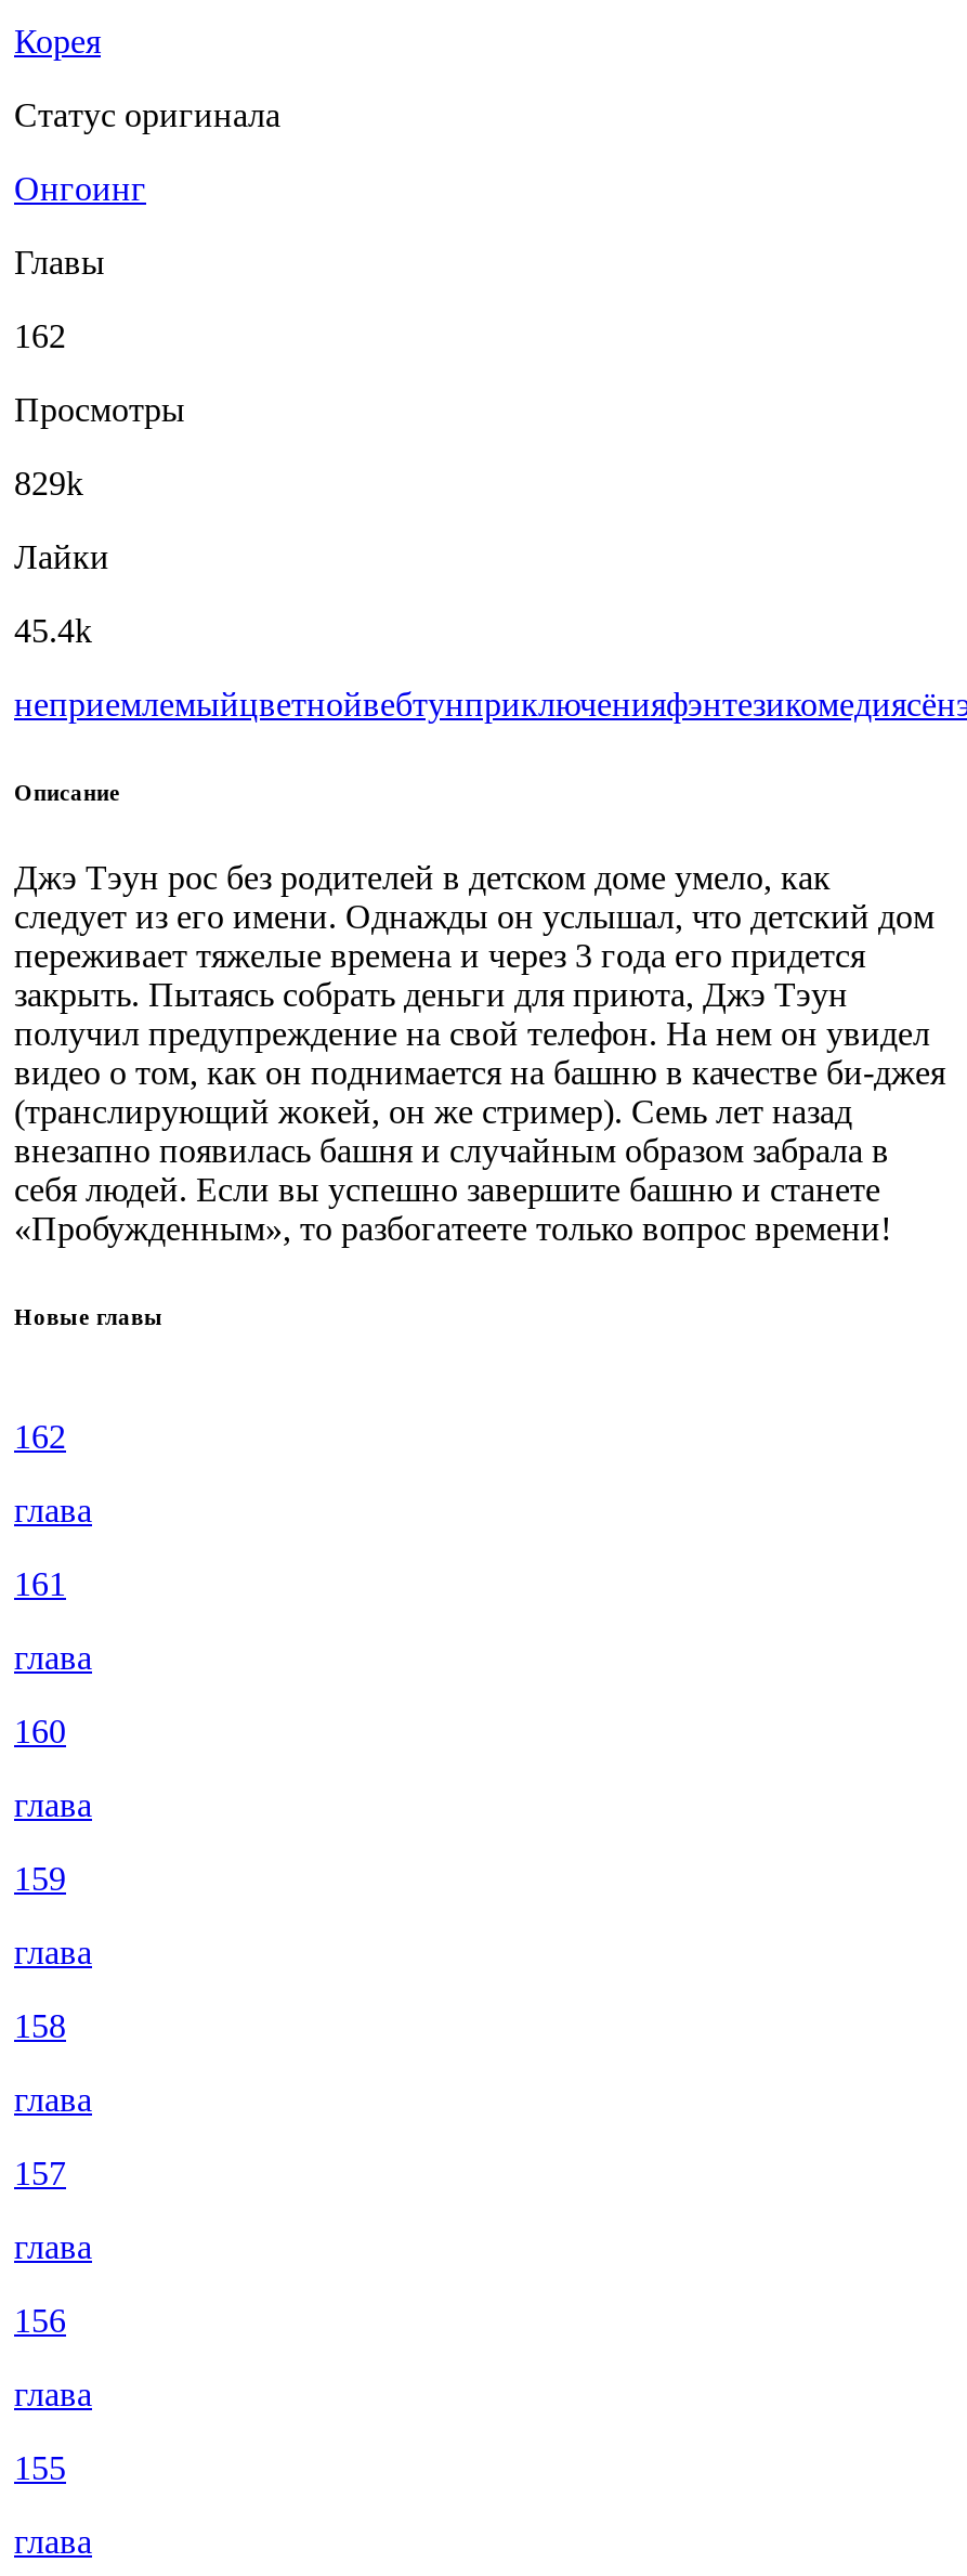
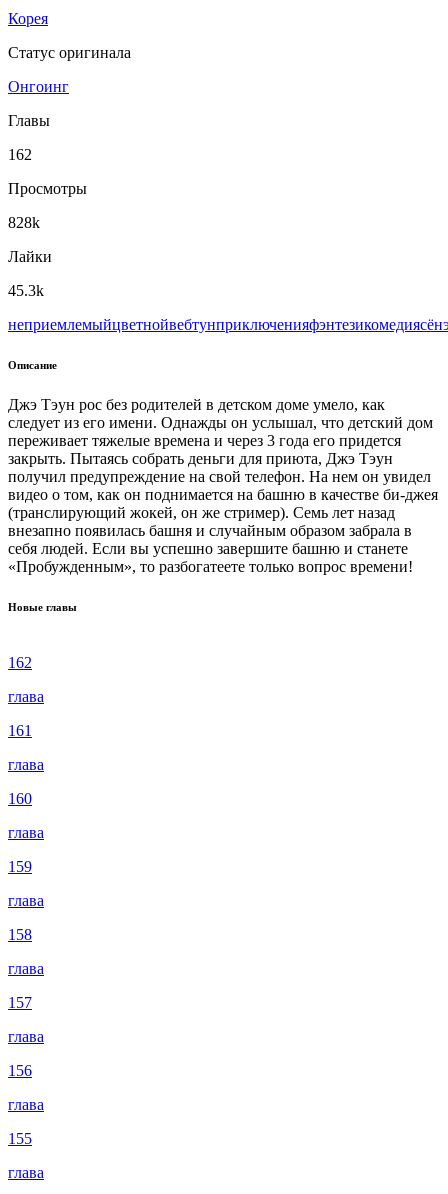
[14,465,83,501] 829k -> [8,214,40,231] 828k
[14,612,92,649] 45.4k -> [8,282,44,299] 45.3k

